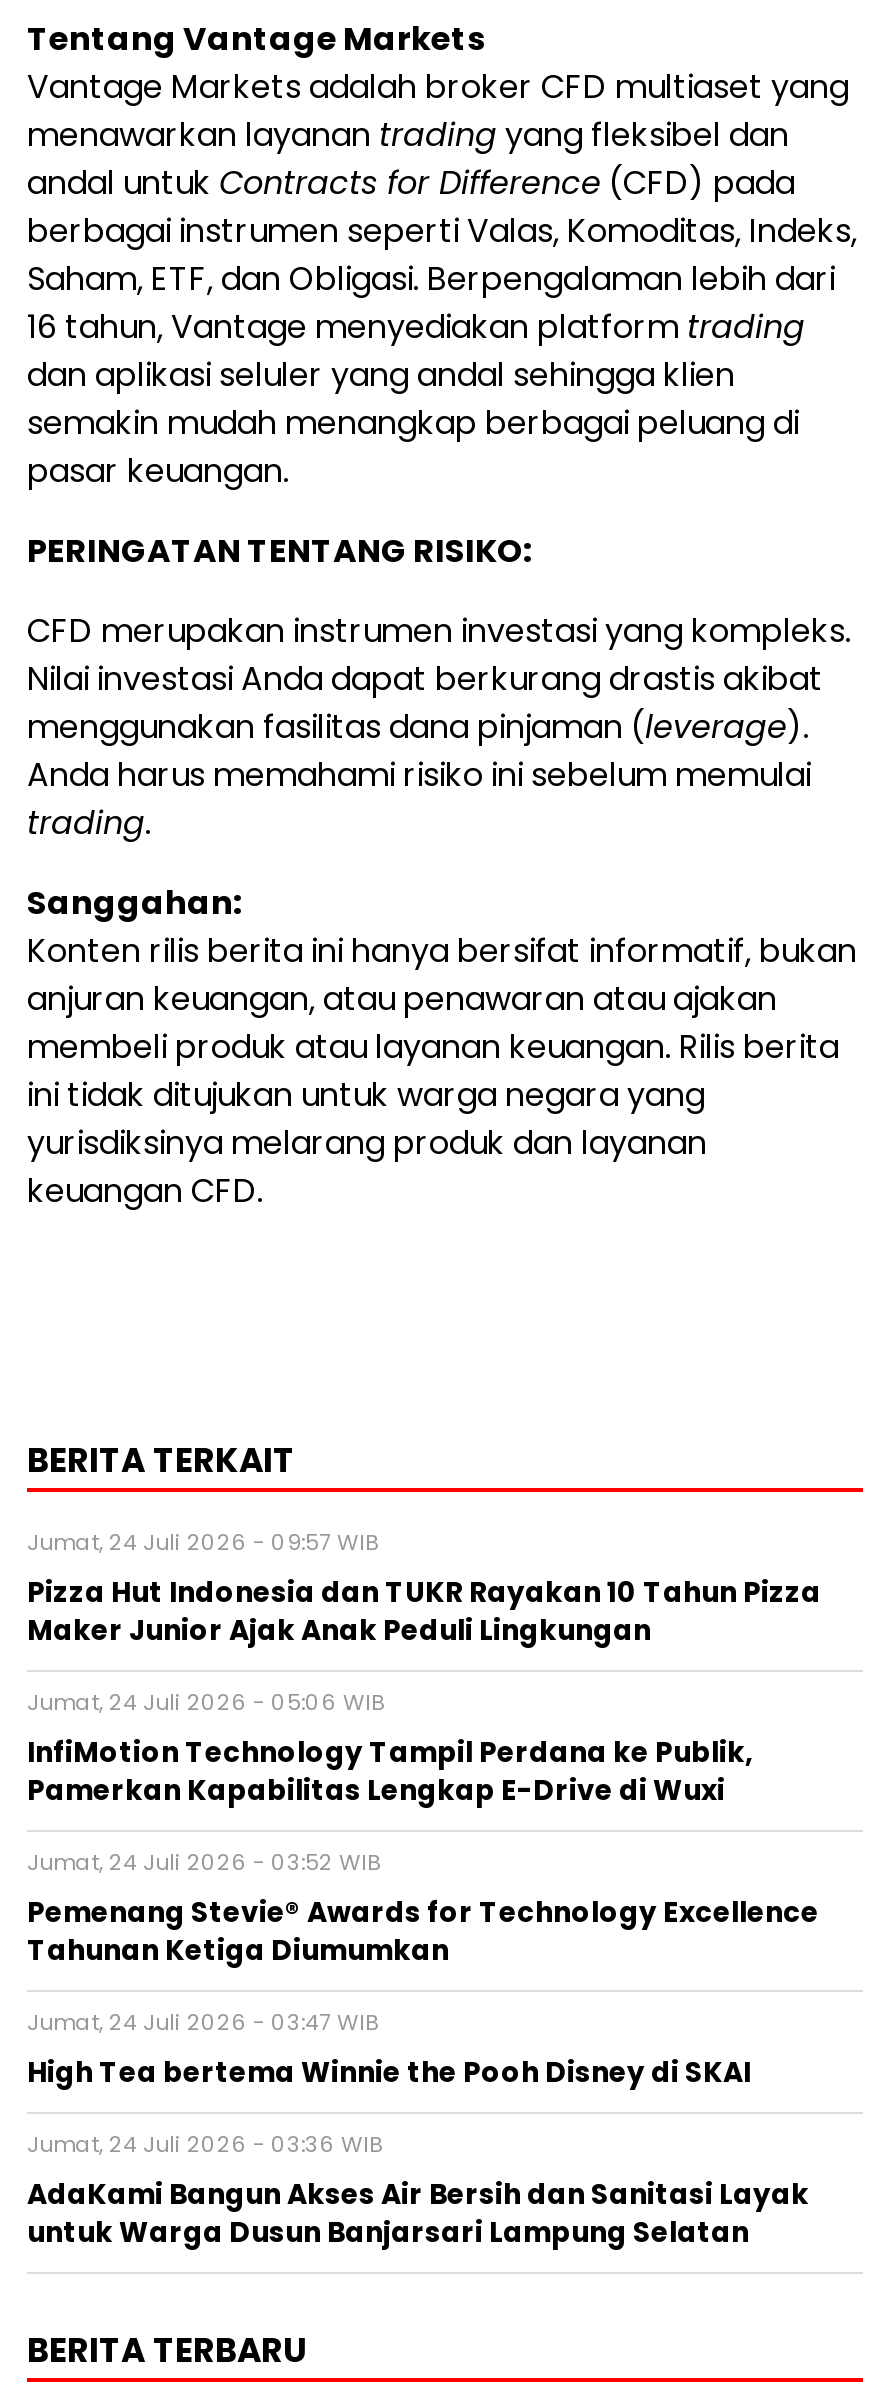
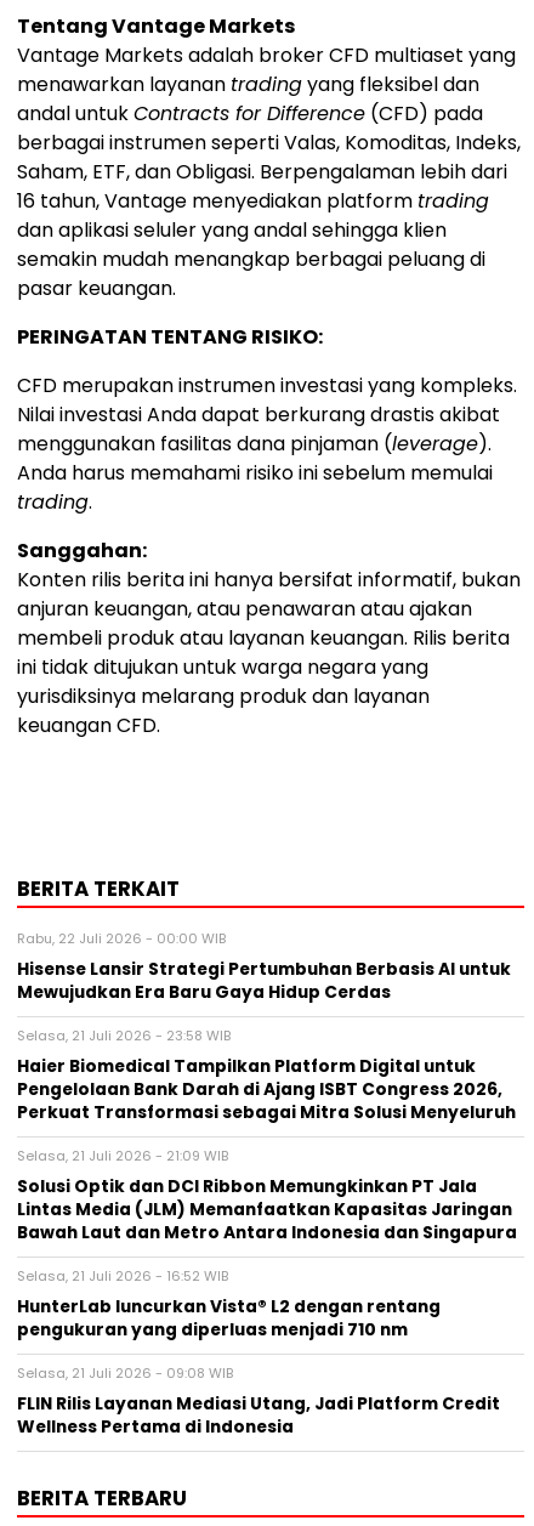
[27,1525,821,1649] Jumat, 24 Juli 2026 - 09:57 WIB | Pizza Hut Indonesia dan TUKR Rayakan 10 Tahun Pizza | Maker Junior Ajak Anak Peduli Lingkungan -> [17,928,511,1003] Rabu, 22 Juli 2026 - 00:00 WIB | Hisense Lansir Strategi Pertumbuhan Berbasis AI untuk | Mewujudkan Era Baru Gaya Hidup Cerdas
[27,1685,753,1809] Jumat, 24 Juli 2026 - 05:06 WIB | InfiMotion Technology Tampil Perdana ke Publik, | Pamerkan Kapabilitas Lengkap E-Drive di Wuxi -> [17,1025,516,1124] Selasa, 21 Juli 2026 - 23:58 WIB | Haier Biomedical Tampilkan Platform Digital untuk | Pengelolaan Bank Darah di Ajang ISBT Congress 2026, | Perkuat Transformasi sebagai Mitra Solusi Menyeluruh
[27,1845,819,1969] Jumat, 24 Juli 2026 - 03:52 WIB | Pemenang Stevie® Awards for Technology Excellence | Tahunan Ketiga Diumumkan -> [17,1145,517,1244] Selasa, 21 Juli 2026 - 21:09 WIB | Solusi Optik dan DCI Ribbon Memungkinkan PT Jala | Lintas Media (JLM) Memanfaatkan Kapasitas Jaringan | Bawah Laut dan Metro Antara Indonesia dan Singapura
[27,2005,751,2091] Jumat, 24 Juli 2026 - 03:47 WIB | High Tea bertema Winnie the Pooh Disney di SKAI -> [17,1266,441,1341] Selasa, 21 Juli 2026 - 16:52 WIB | HunterLab luncurkan Vista® L2 dengan rentang | pengukuran yang diperluas menjadi 710 nm
[27,2127,809,2251] Jumat, 24 Juli 2026 - 03:36 WIB | AdaKami Bangun Akses Air Bersih dan Sanitasi Layak | untuk Warga Dusun Banjarsari Lampung Selatan -> [17,1363,500,1438] Selasa, 21 Juli 2026 - 09:08 WIB | FLIN Rilis Layanan Mediasi Utang, Jadi Platform Credit | Wellness Pertama di Indonesia

